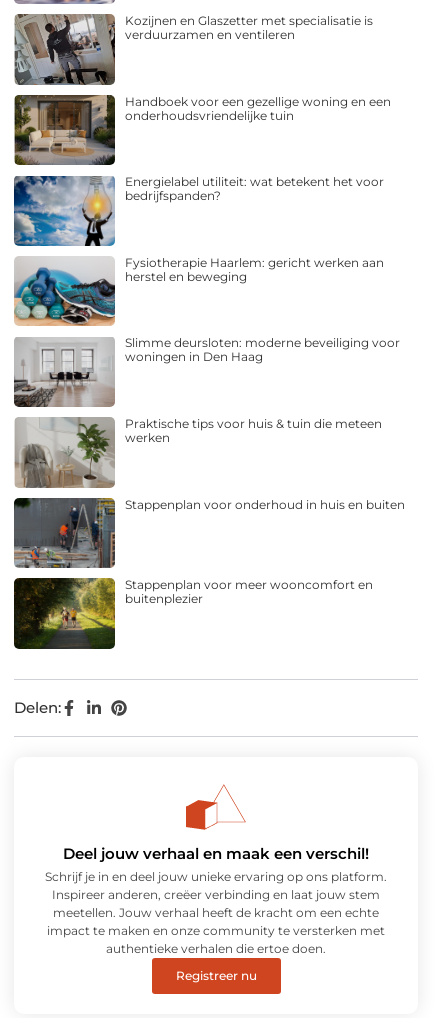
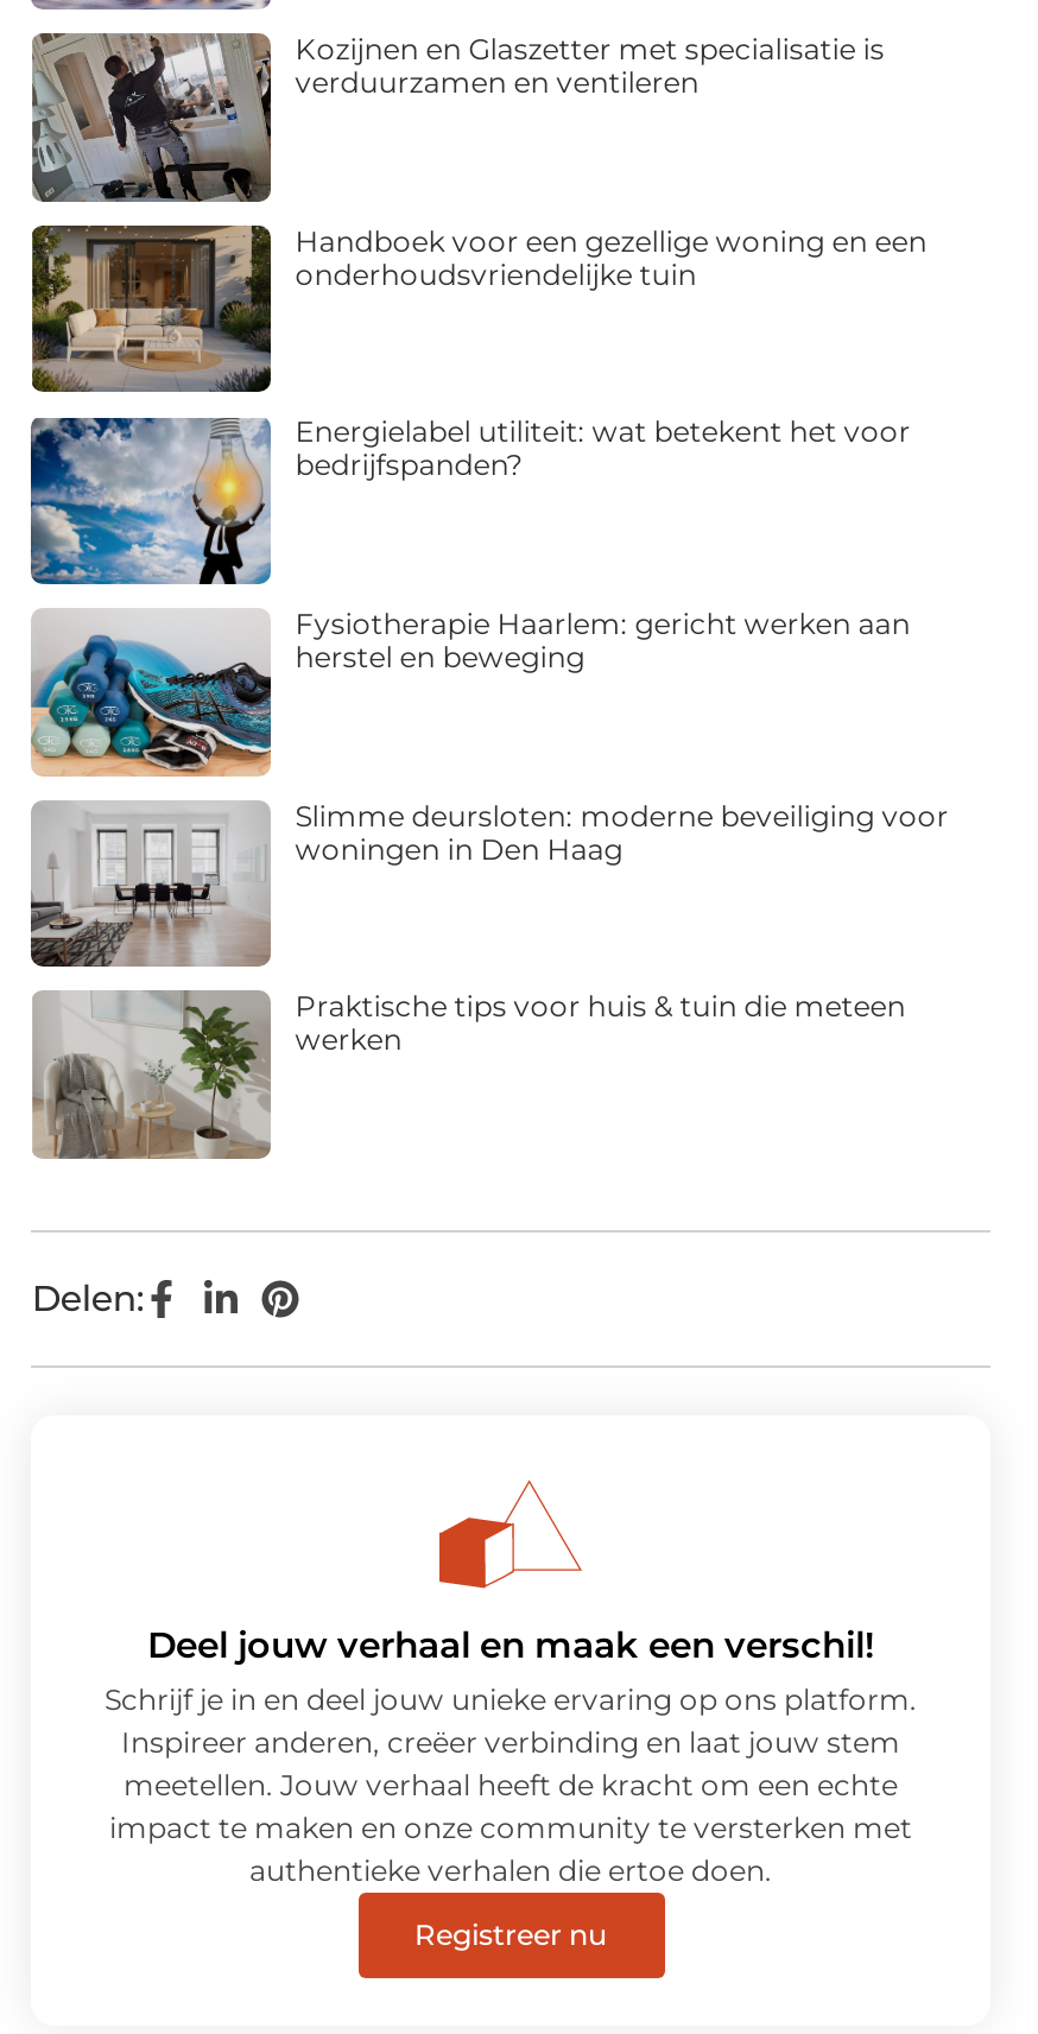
[14,496,405,568] [image] | Stappenplan voor onderhoud in huis en buiten -> none
[13,577,373,650] [image] | Stappenplan voor meer wooncomfort en | buitenplezier -> none

